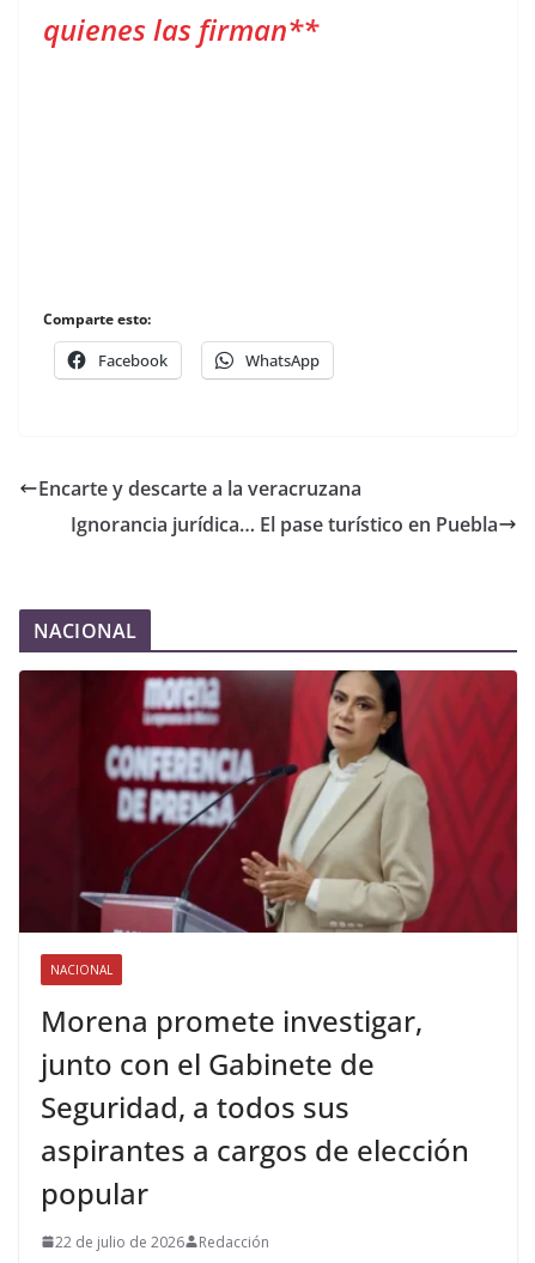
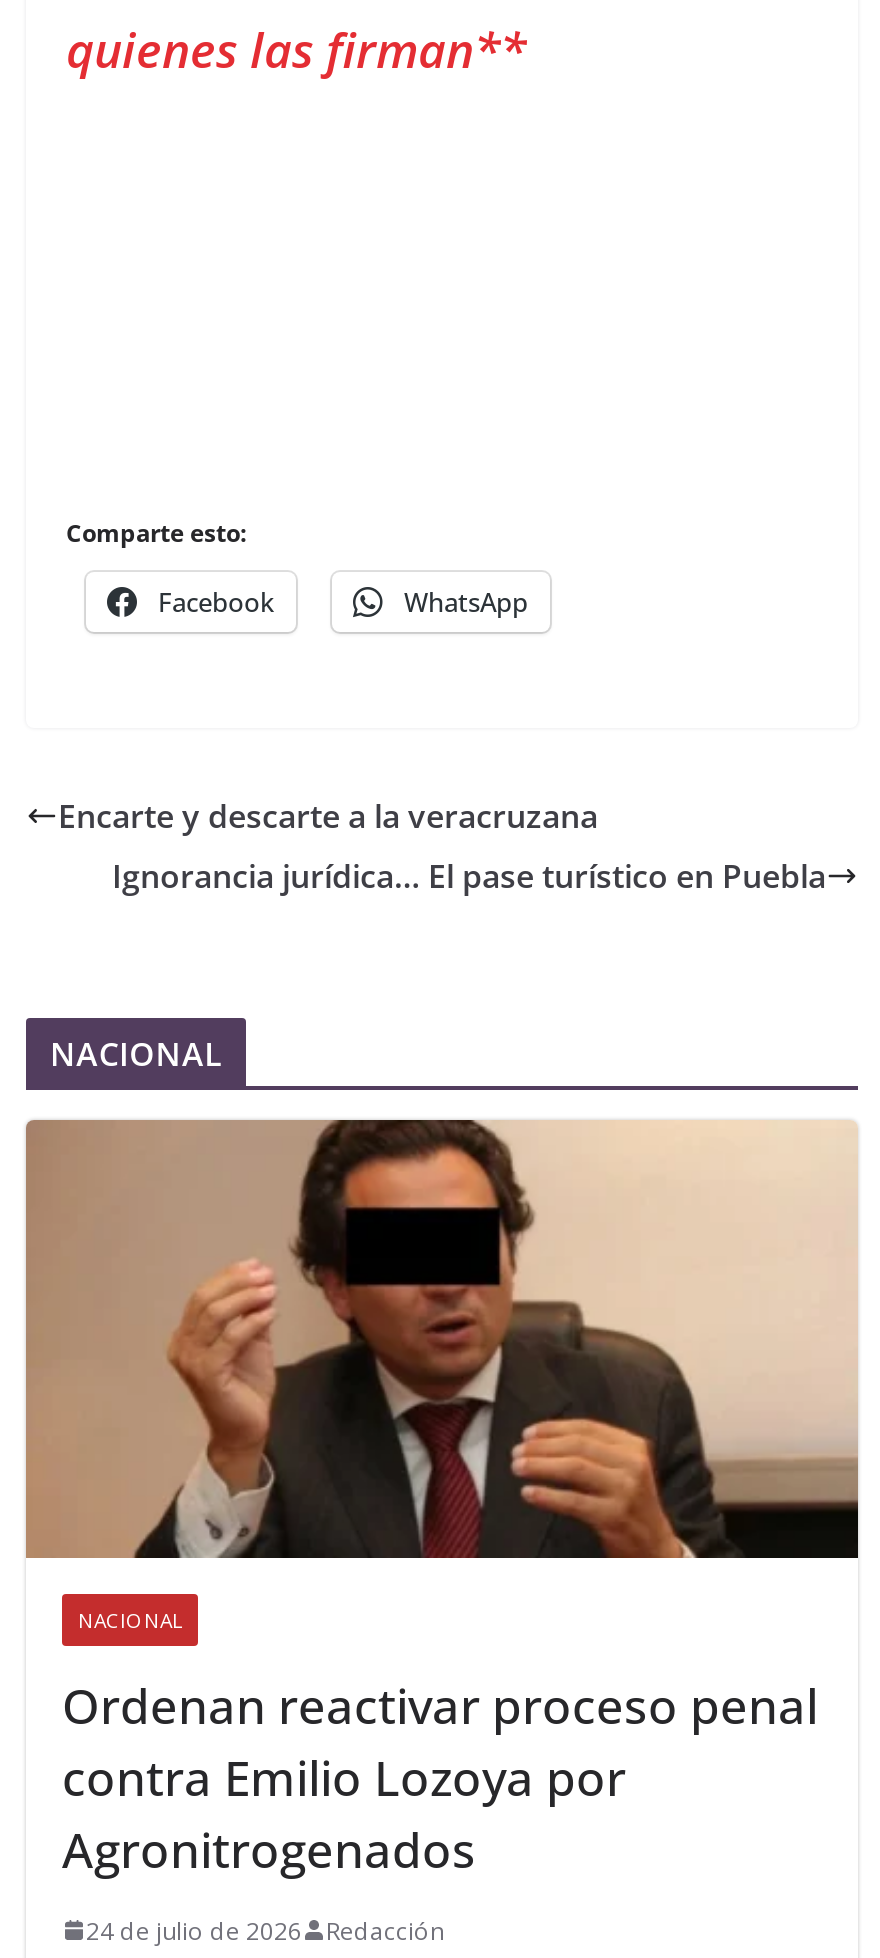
[18,669,518,934] [image] -> [24,1118,860,1560] [image]
[41,1000,469,1212] Morena promete investigar, | junto con el Gabinete de | Seguridad, a todos sus | aspirantes a cargos de elección | popular -> [62,1671,818,1881] Ordenan reactivar proceso penal | contra Emilio Lozoya por | Agronitrogenados
[55,1231,269,1252] 22 de julio de 2026 Redacción -> [86,1913,444,1947] 24 de julio de 2026 Redacción

